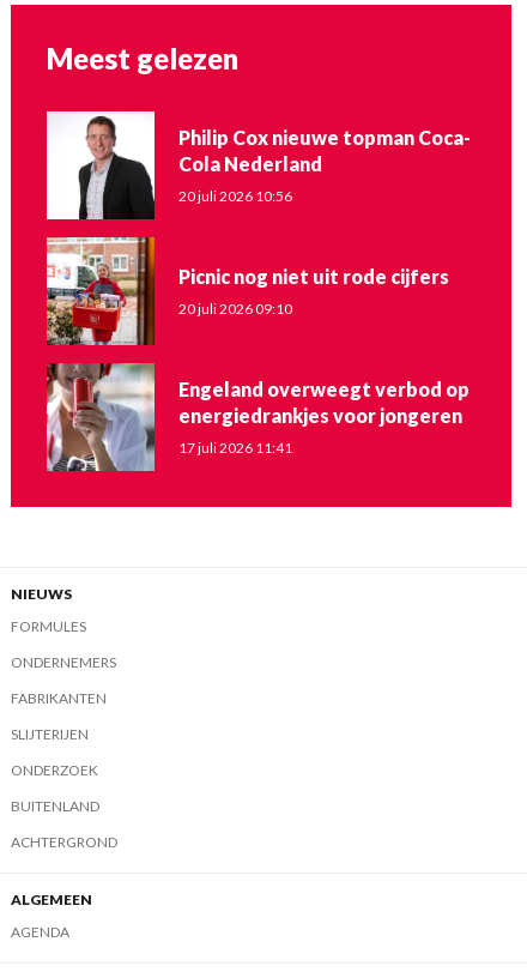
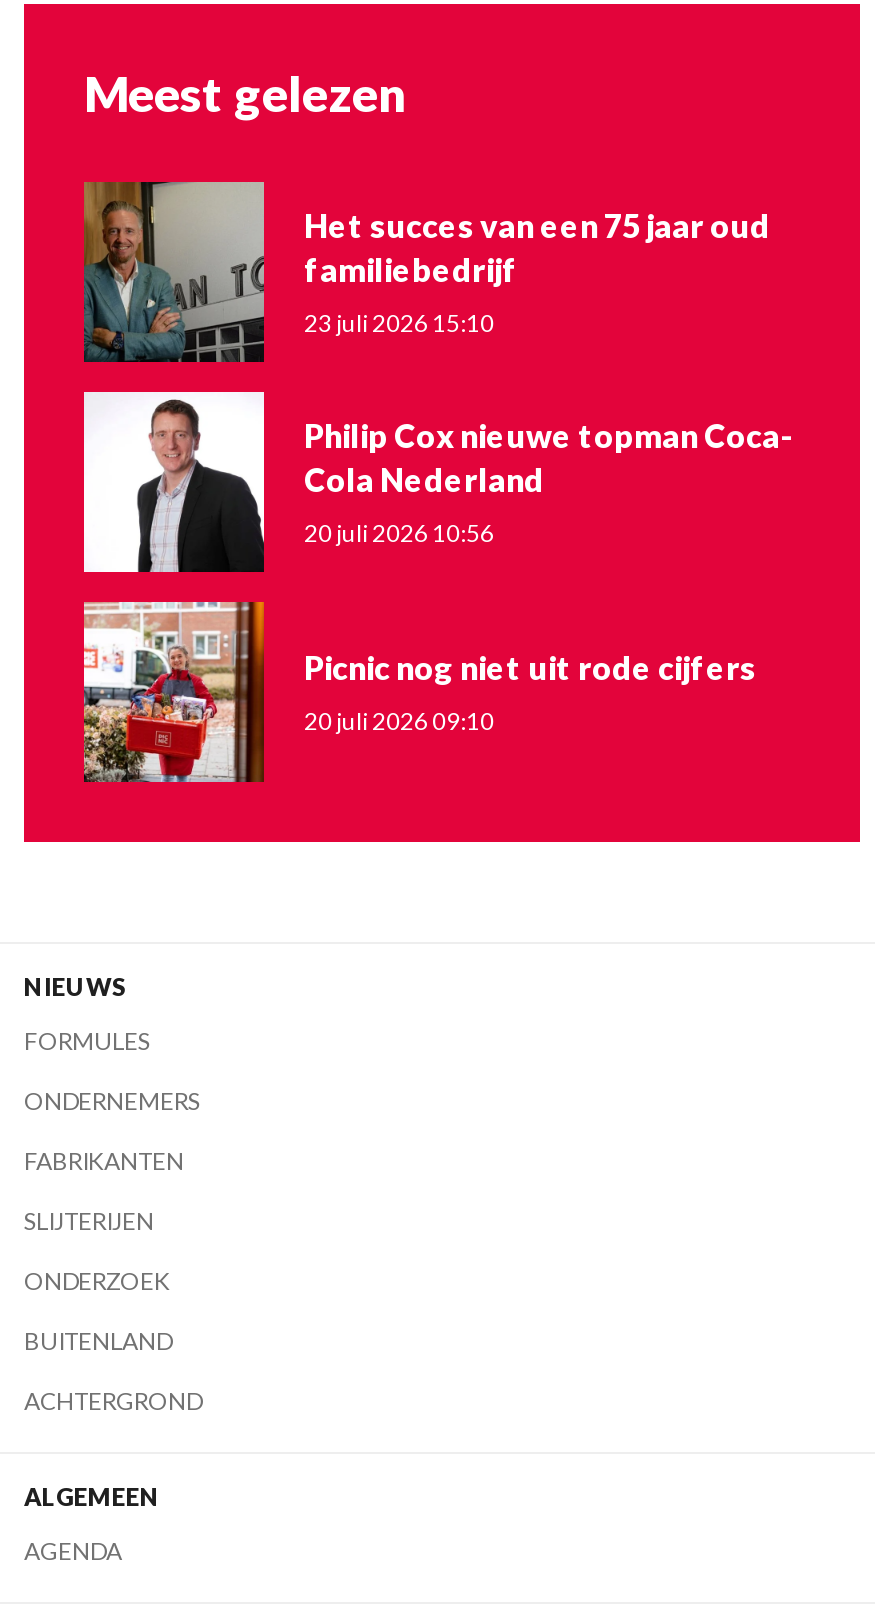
none -> [82,180,770,364] [image] | Het succes van een 75 jaar oud | familiebedrijf | 23 juli 2026 15:10
moved [78,114,471,317] -> [136,396,792,736]: [image] | Philip Cox nieuwe topman Coca- | Cola Nederland | 20 juli 2026 10:56 | Picnic nog niet uit rode cijfers | 20 juli 2026 09:10
[46,362,470,472] [image] | Engeland overweegt verbod op | energiedrankjes voor jongeren | 17 juli 2026 11:41 -> none

